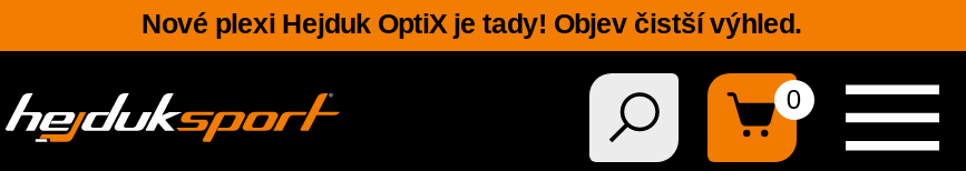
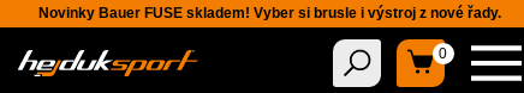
[142,10,801,41] Nové plexi Hejduk OptiX je tady! Objev čistší výhled. -> [38,5,501,22] Novinky Bauer FUSE skladem! Vyber si brusle i výstroj z nové řady.

